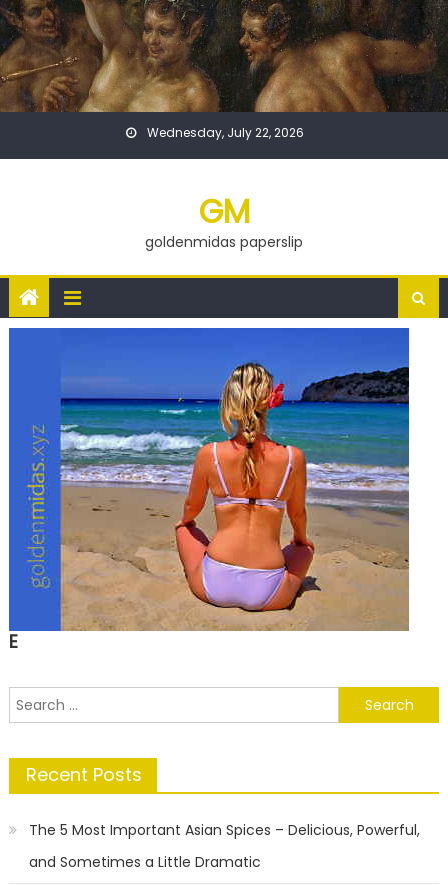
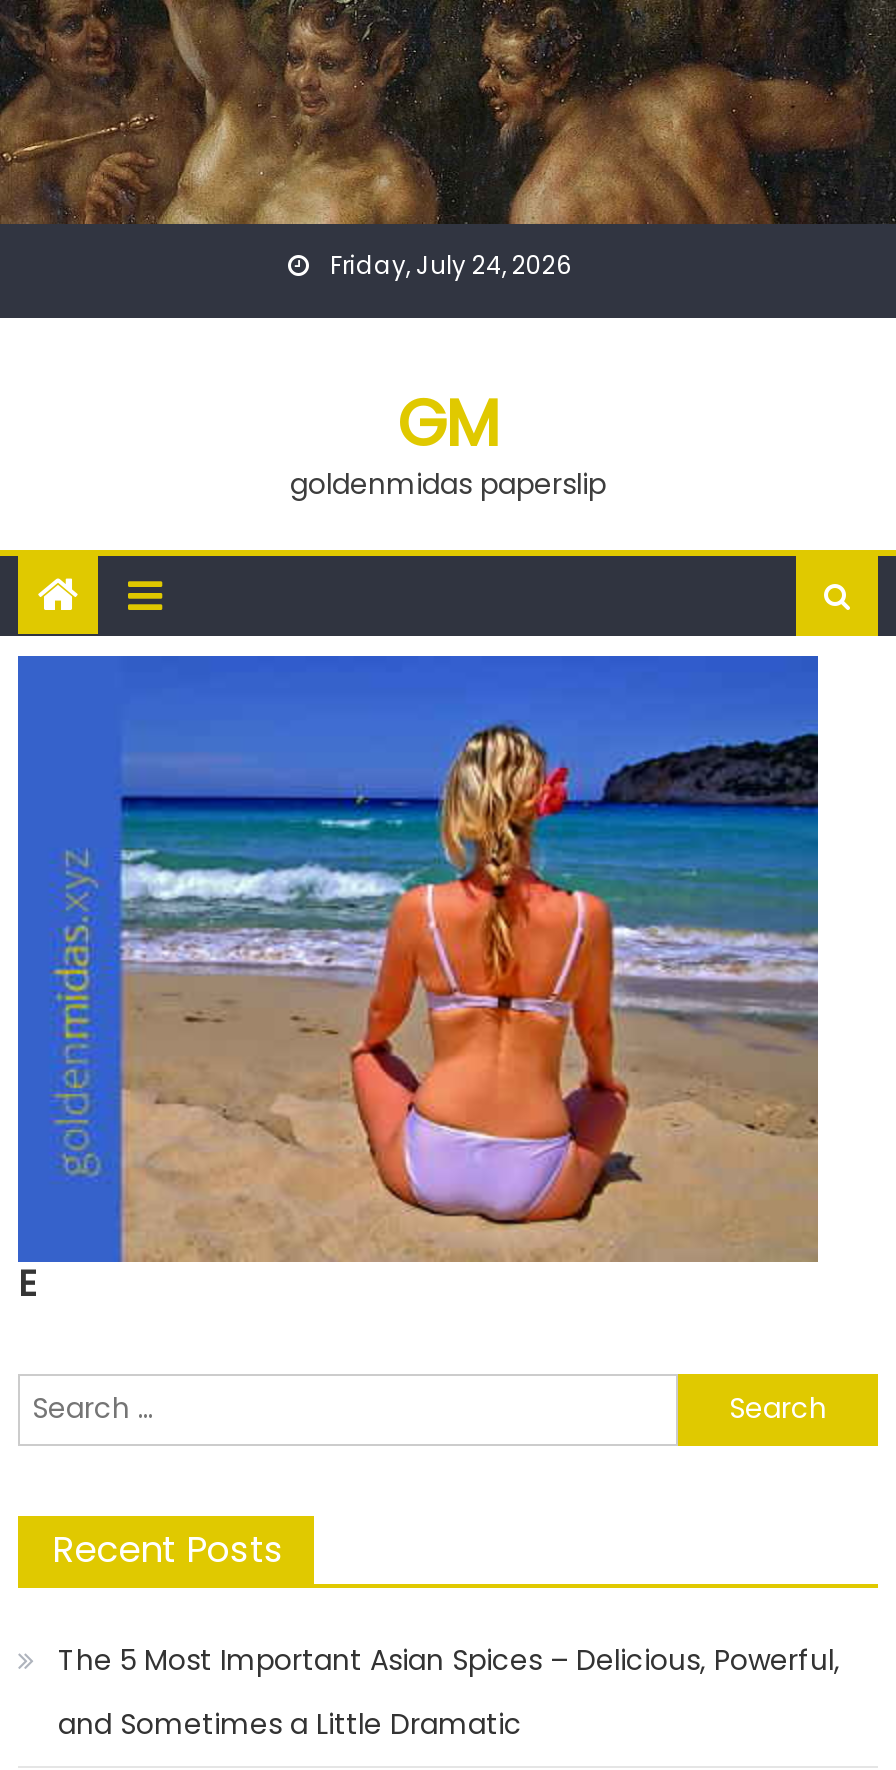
[144,124,304,141] Wednesday, July 22, 2026 -> [324,248,572,282] Friday, July 24, 2026

